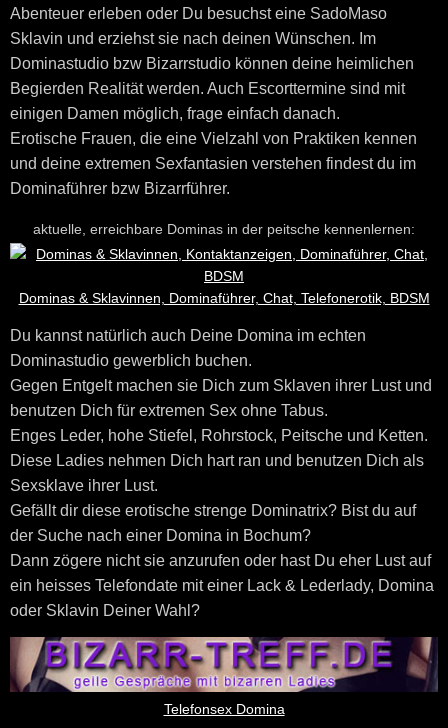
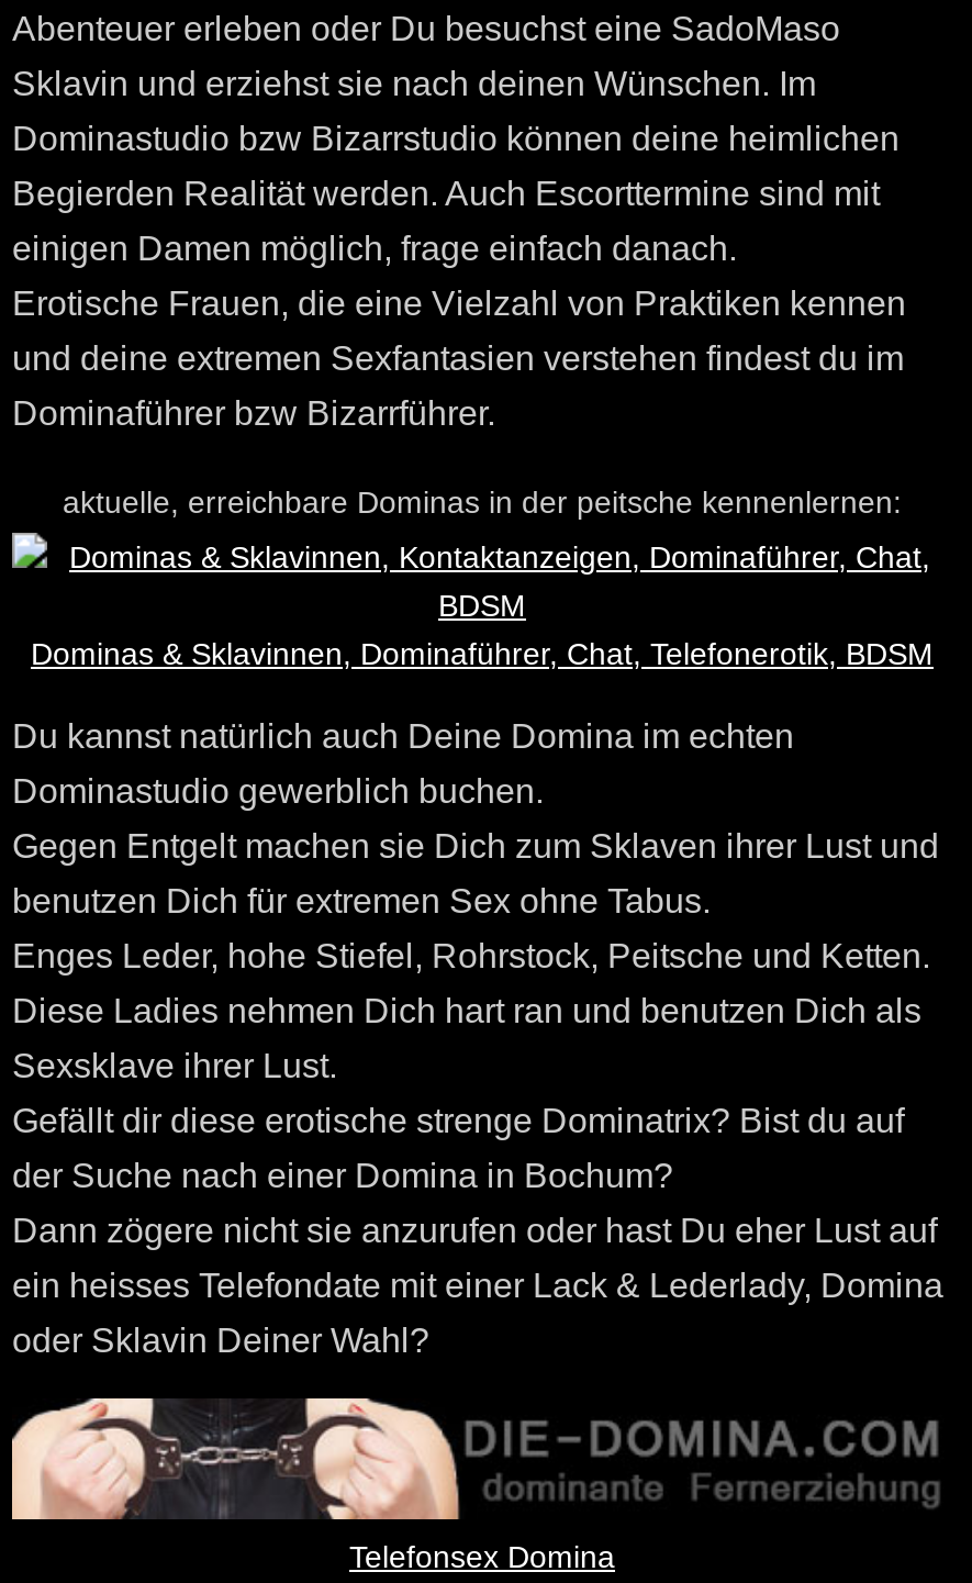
[9,636,439,693] [image] -> [10,1396,952,1521] [image]

